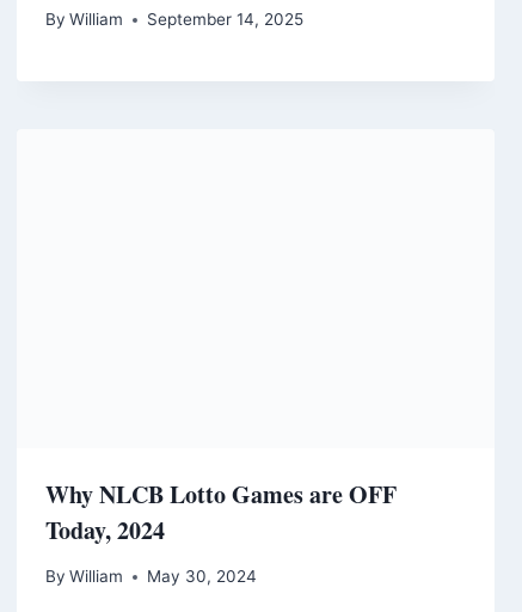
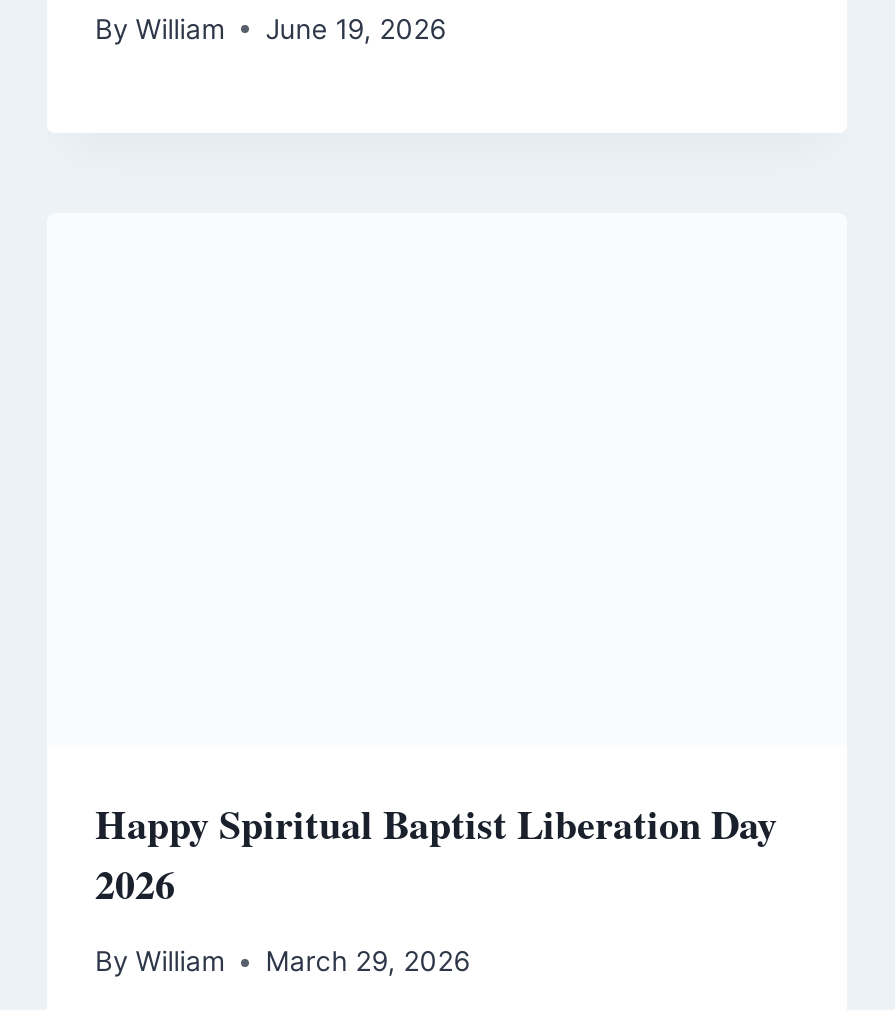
[45,10,304,29] By William September 14, 2025 -> [95,12,445,44] By William June 19, 2026
[45,477,397,547] Why NLCB Lotto Games are OFF | Today, 2024 -> [95,794,777,912] Happy Spiritual Baptist Liberation Day | 2026
[45,567,257,586] By William May 30, 2024 -> [95,945,469,977] By William March 29, 2026

